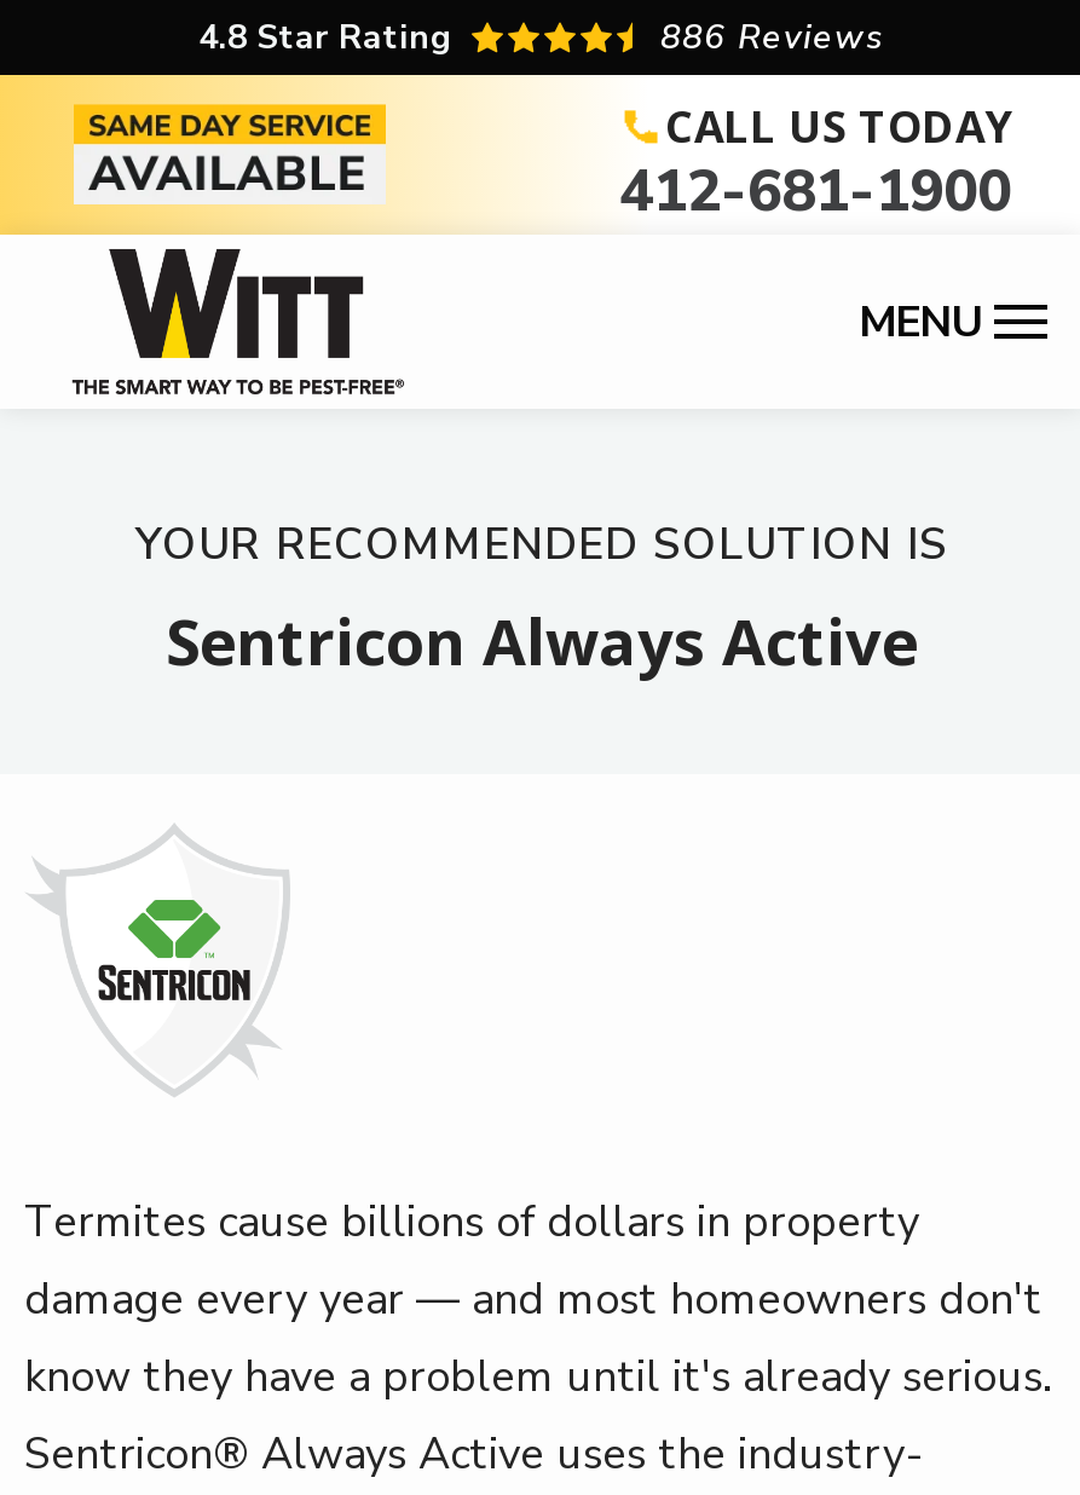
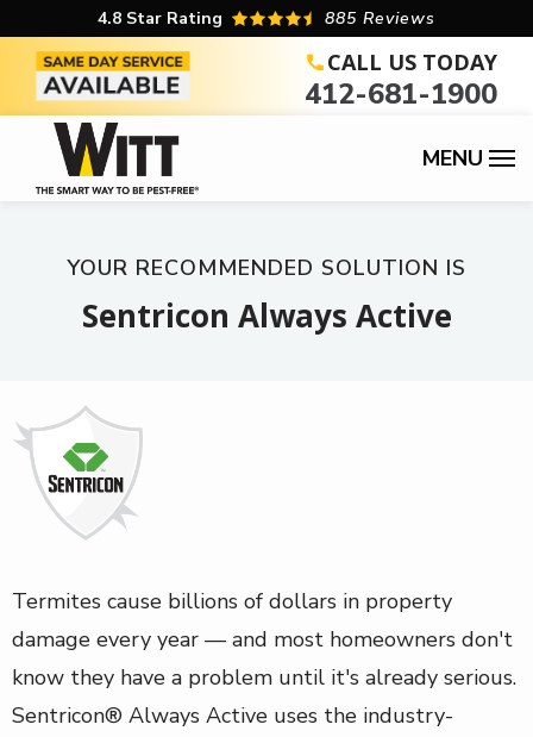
[660,15,885,60] 886 Reviews -> [325,7,435,30] 885 Reviews

